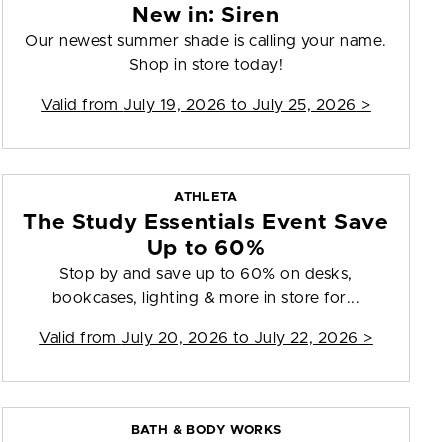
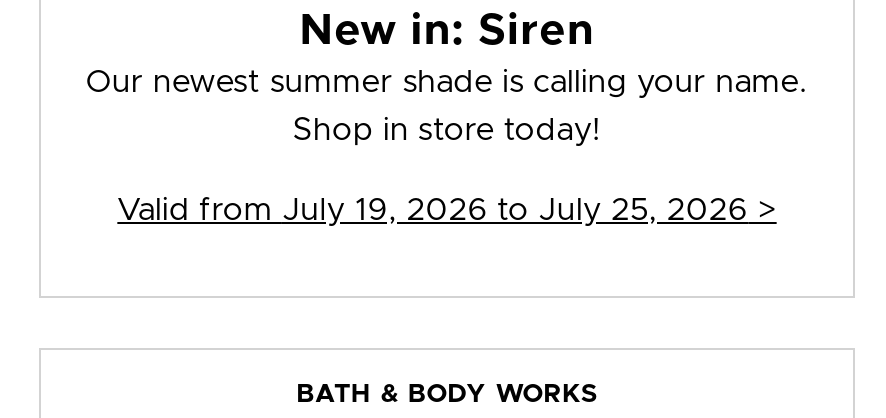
[23,191,389,346] ATHLETA | The Study Essentials Event Save | Up to 60% | Stop by and save up to 60% on desks, | bookcases, lighting & more in store for... | Valid from July 20, 2026 to July 22, 2026 > -> none

